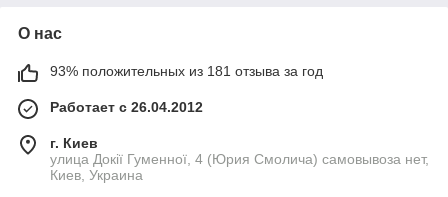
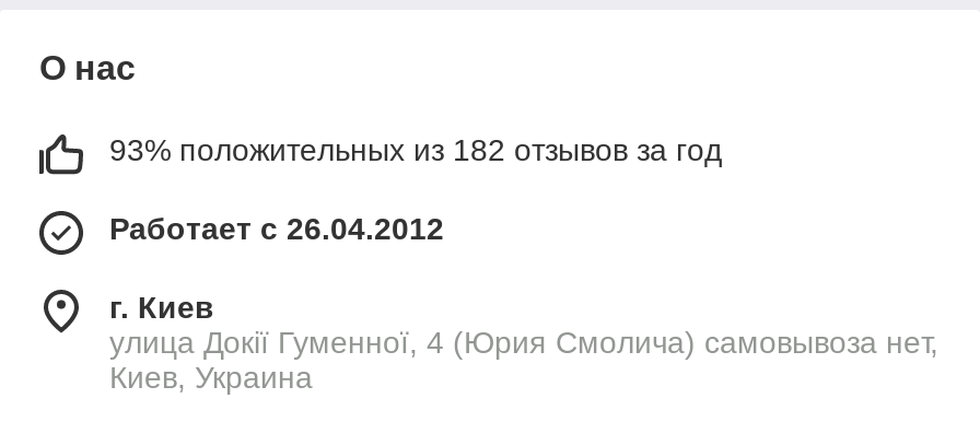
[50,63,323,79] 93% положительных из 181 отзыва за год -> [109,133,722,168] 93% положительных из 182 отзывов за год

